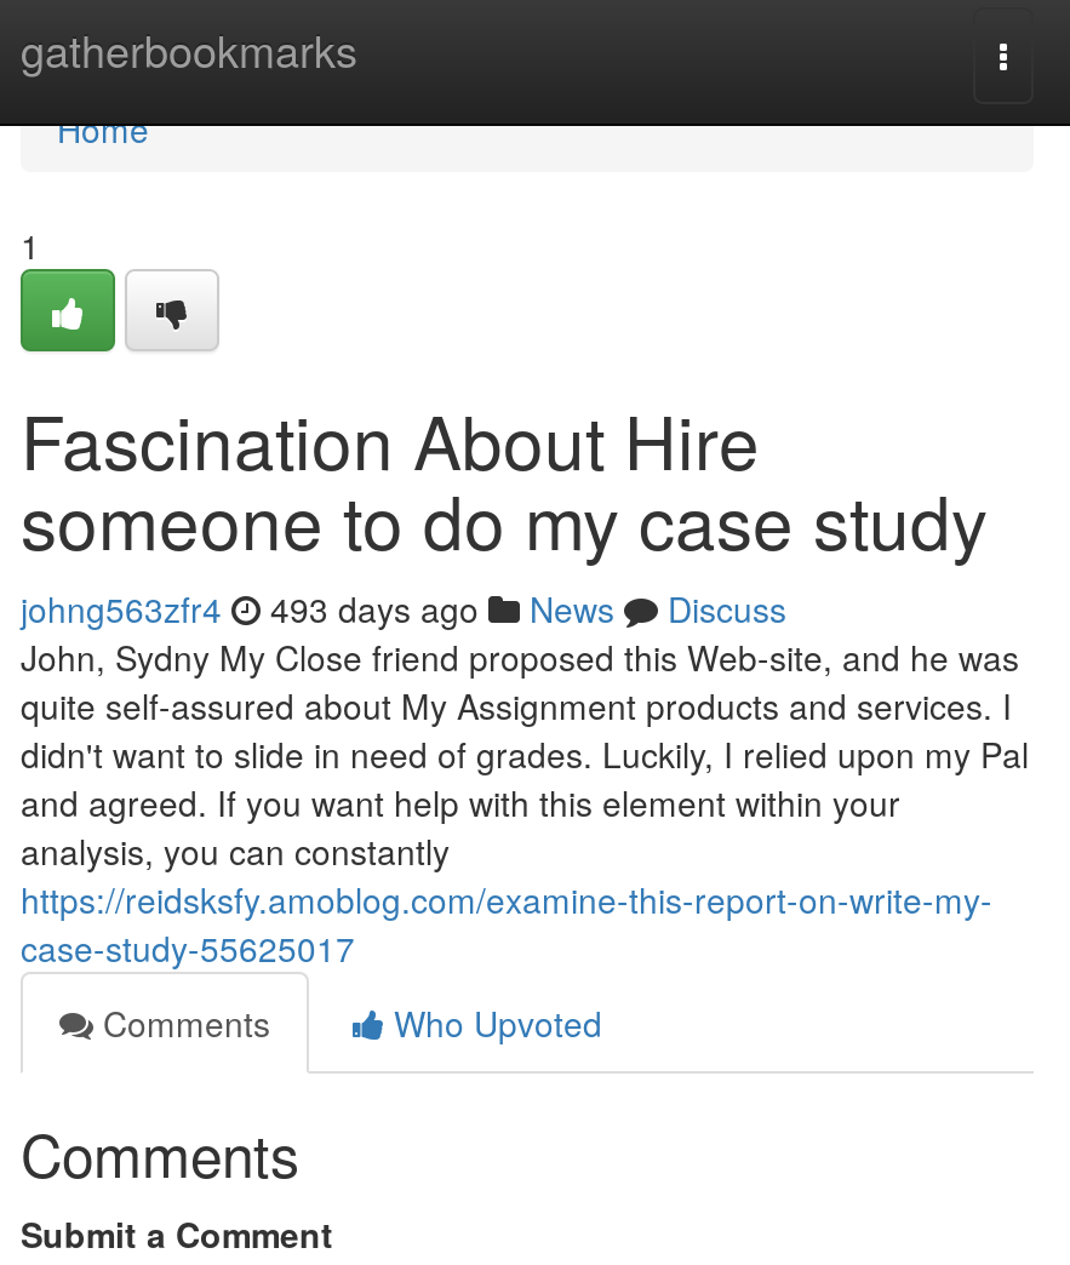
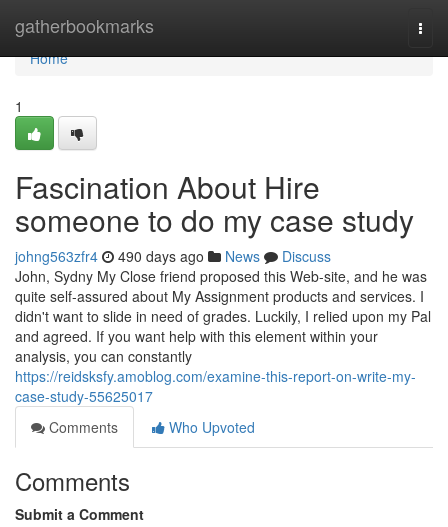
[21,584,786,632] johng563zfr4 493 days ago News Discuss -> [15,246,331,266] johng563zfr4 490 days ago News Discuss

